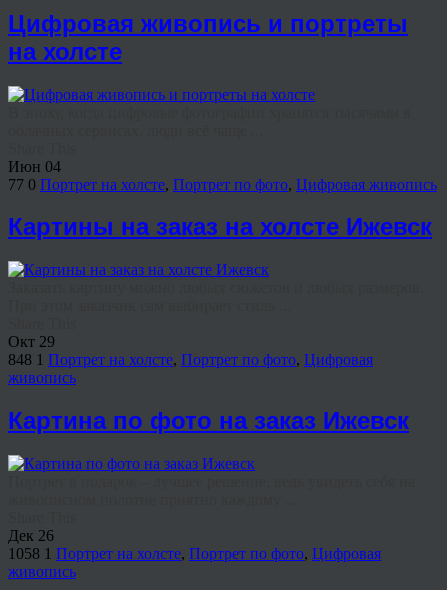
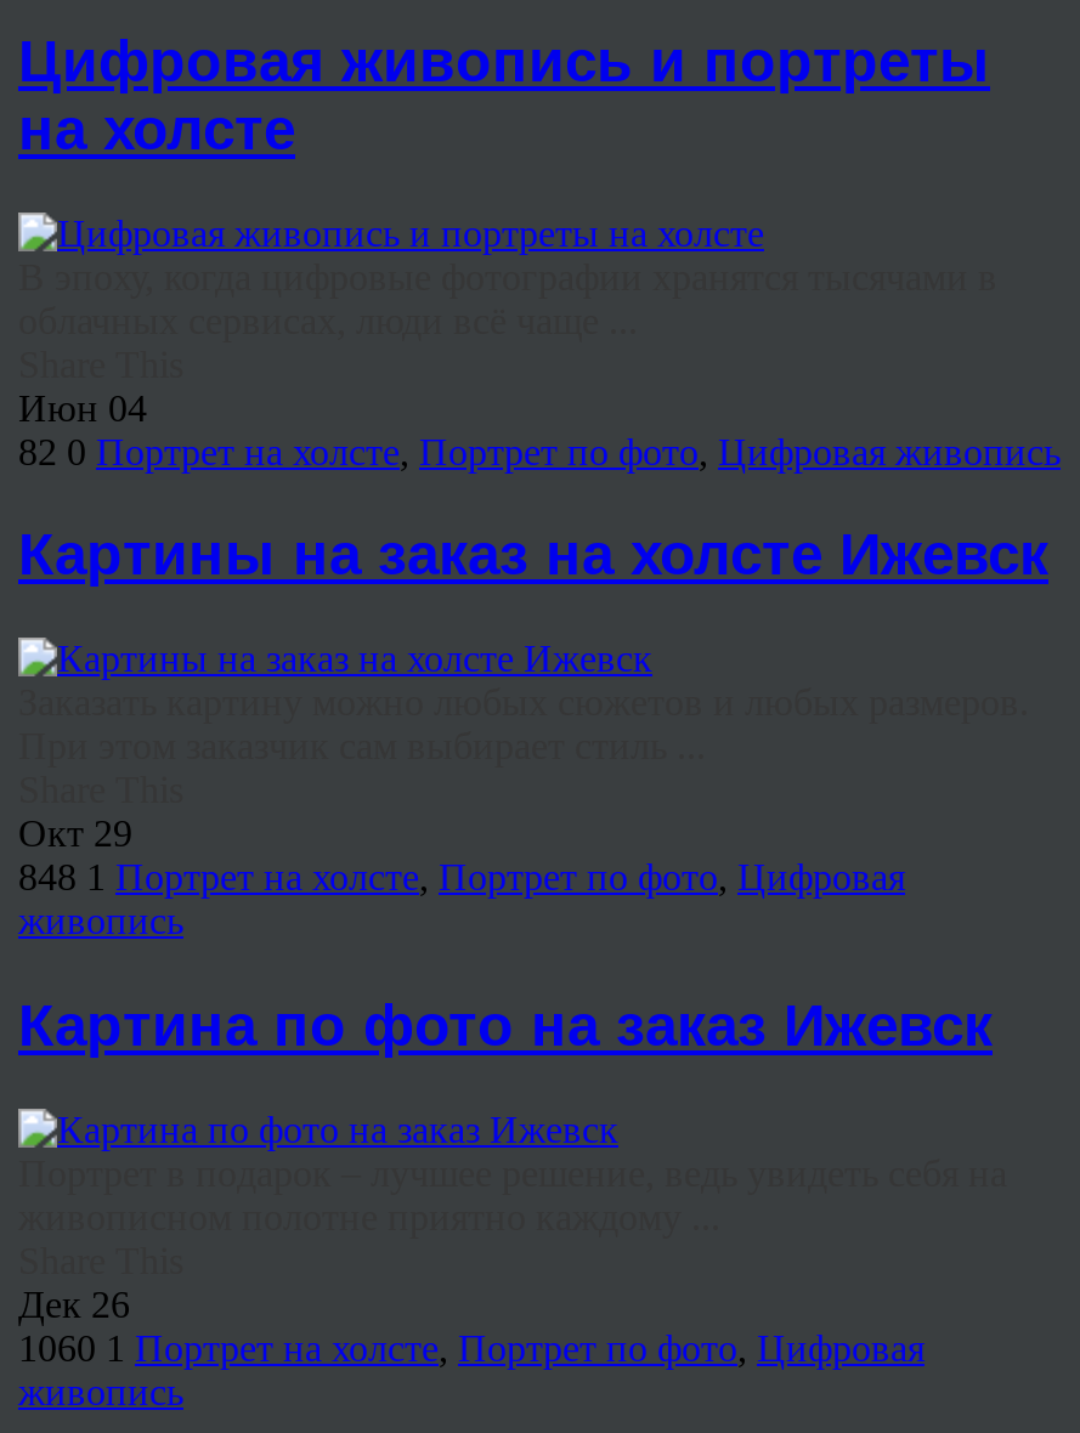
[8,176,437,193] 77 0 Портрет на холсте, Портрет по фото, Цифровая живопись -> [18,430,1061,471] 82 0 Портрет на холсте, Портрет по фото, Цифровая живопись
[8,545,381,562] 1058 1 Портрет на холсте, Портрет по фото, Цифровая -> [18,1328,924,1369] 1060 1 Портрет на холсте, Портрет по фото, Цифровая

